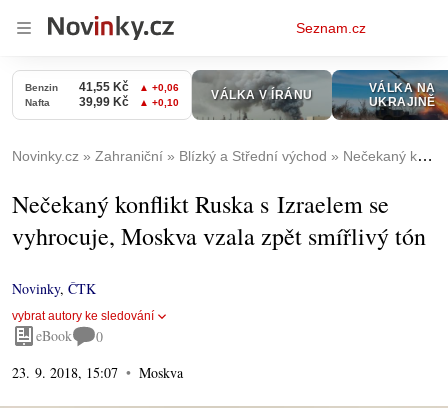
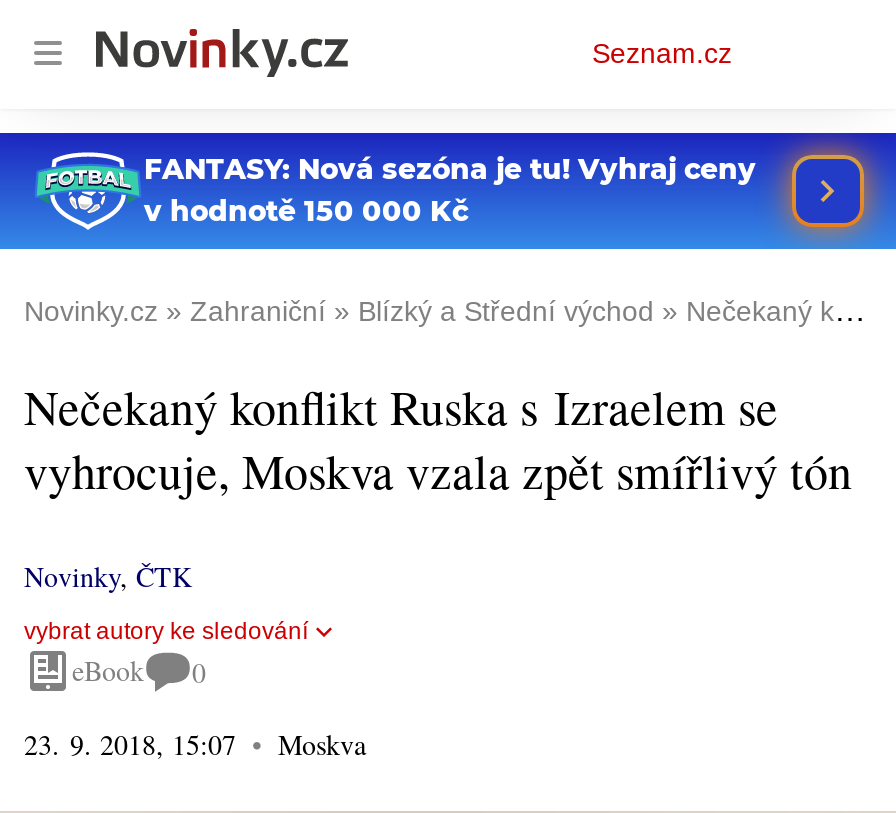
[3,68,445,125] [image] -> [6,131,890,251] [image]

